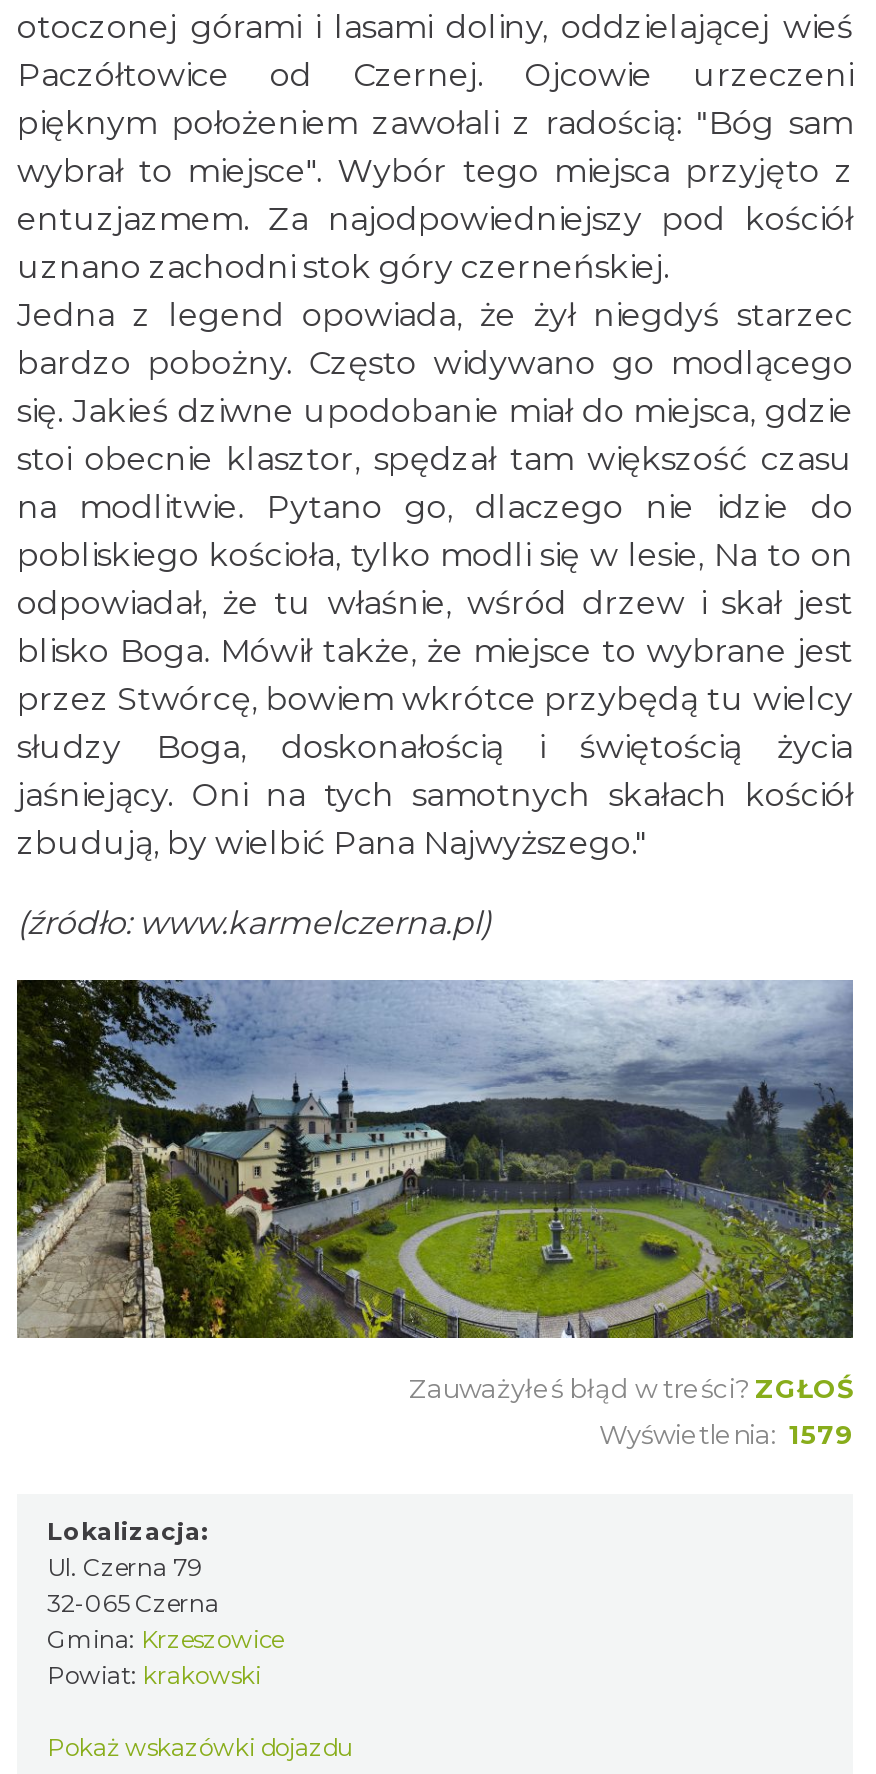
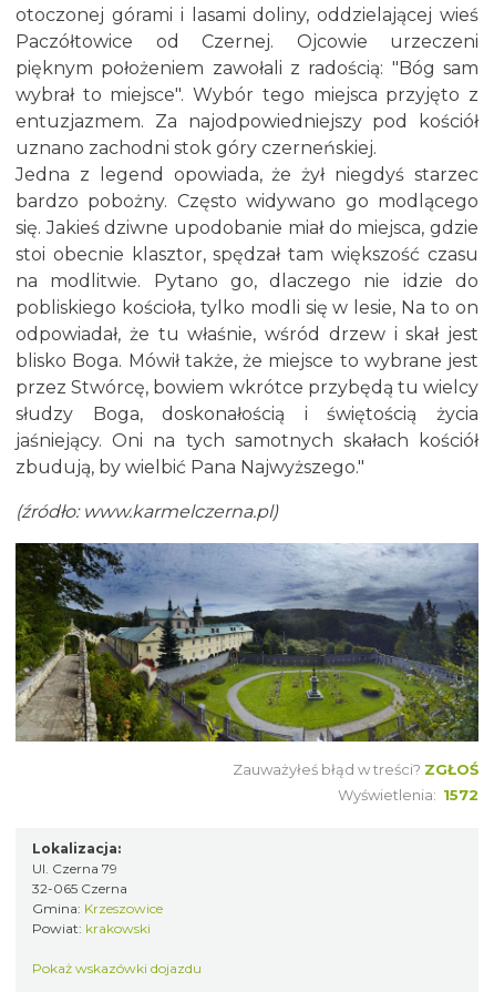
[599,1419,853,1451] Wyświetlenia: 1579 -> [338,786,478,804] Wyświetlenia: 1572

